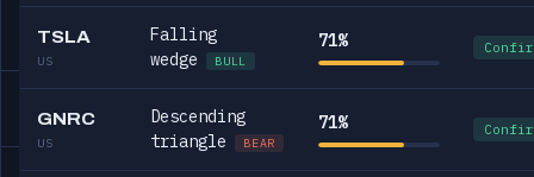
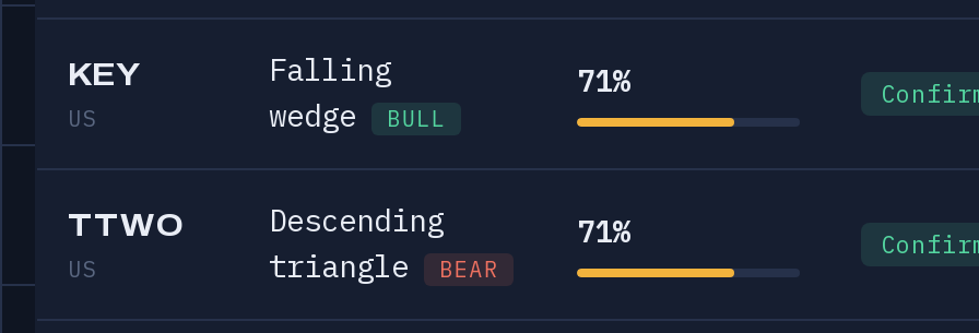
[37,27,91,46] TSLA -> [68,57,142,92] KEY
[37,109,95,128] GNRC -> [68,207,184,242] TTWO

